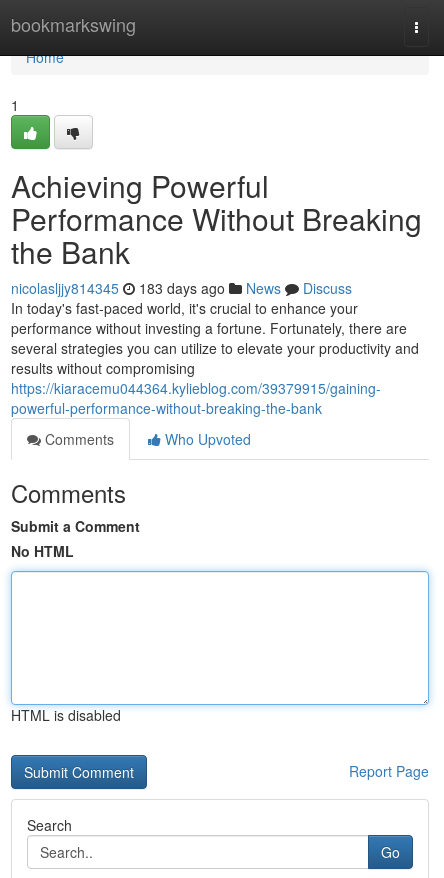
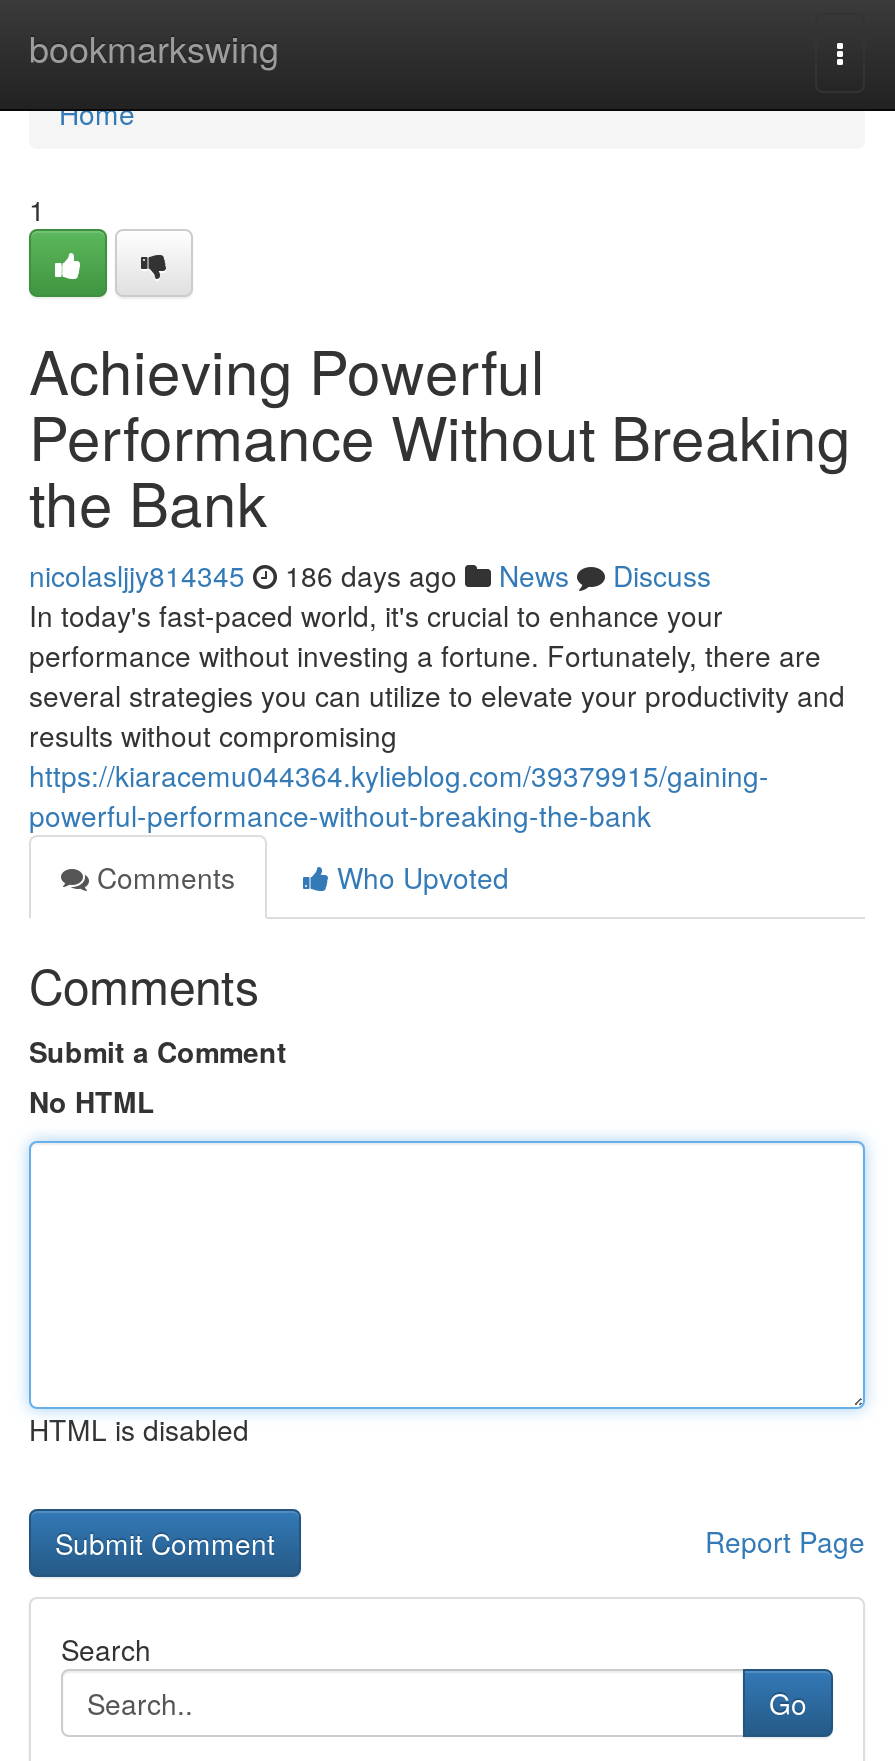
[11,278,352,298] nicolasljjy814345 183 days ago News Discuss -> [29,555,711,595] nicolasljjy814345 186 days ago News Discuss

